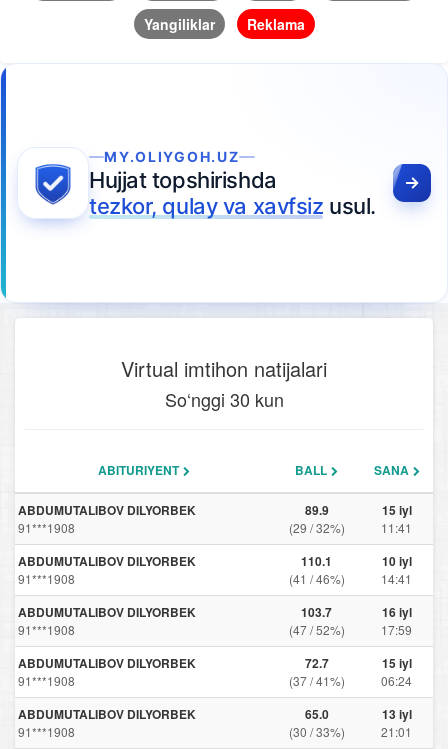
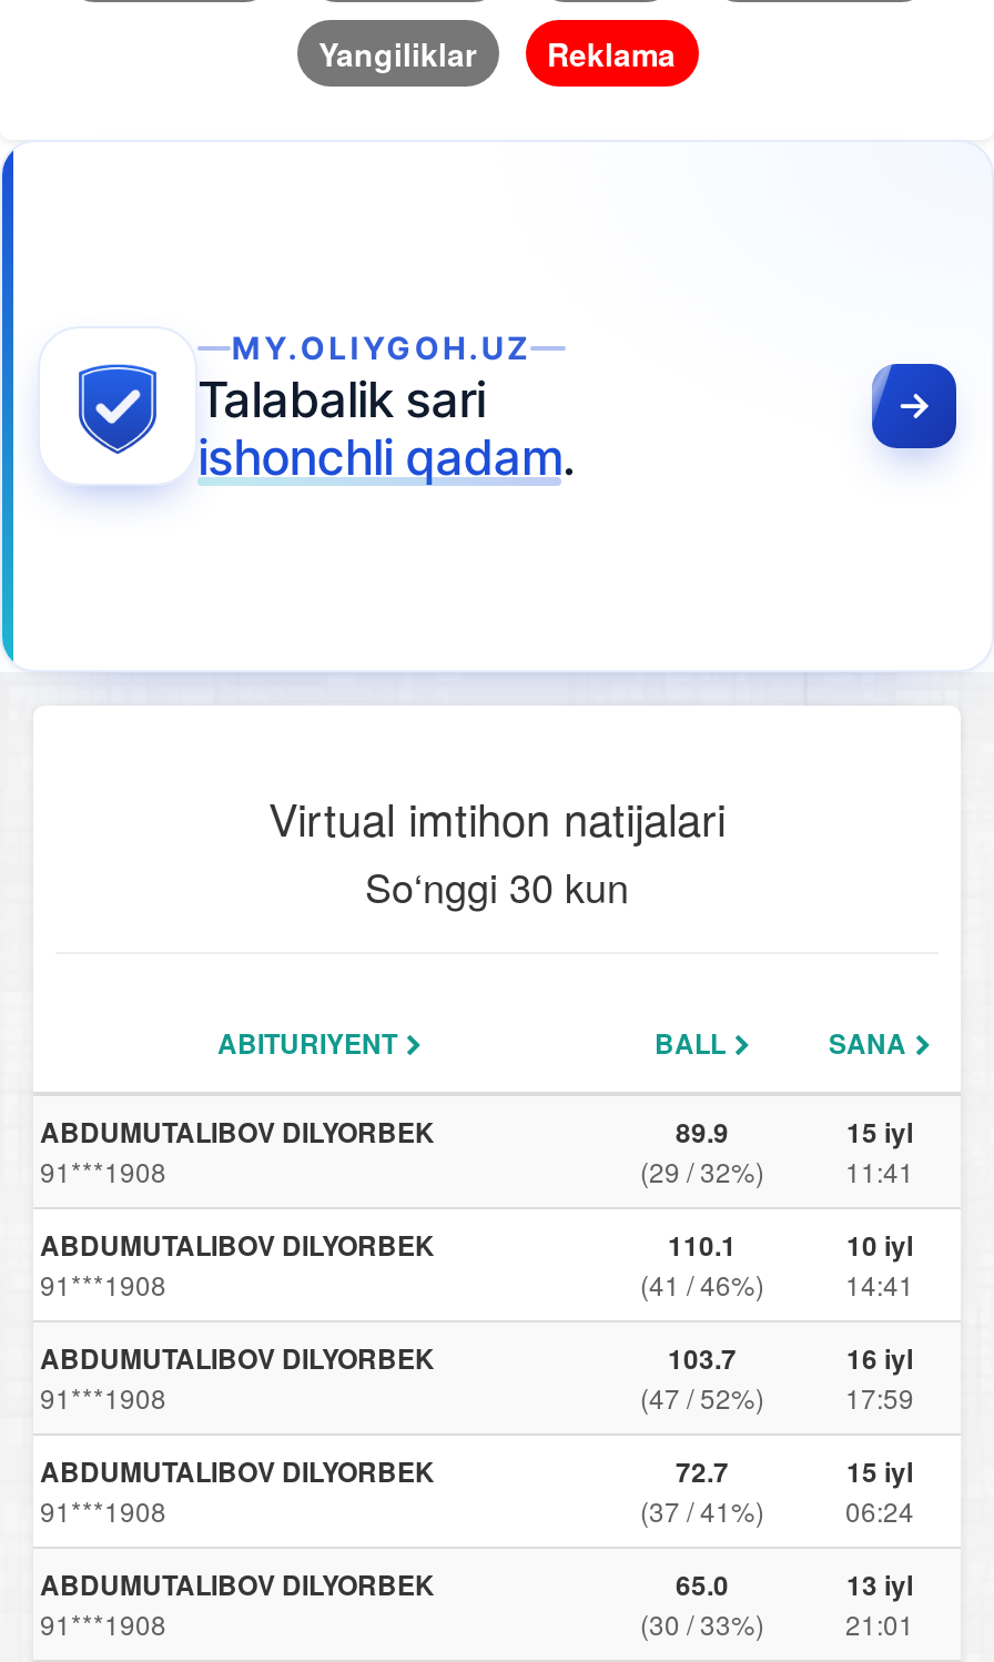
[89,167,376,219] Hujjat topshirishda | tezkor, qulay va xavfsiz usul. -> [197,371,574,486] Talabalik sari | ishonchli qadam.

